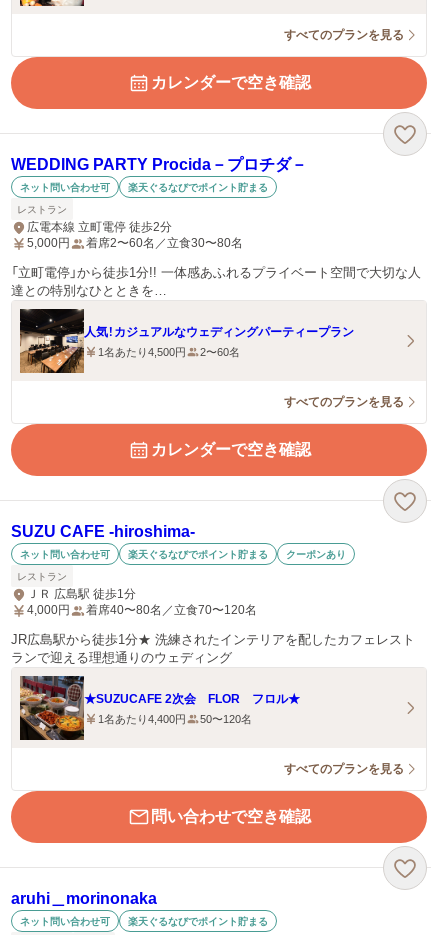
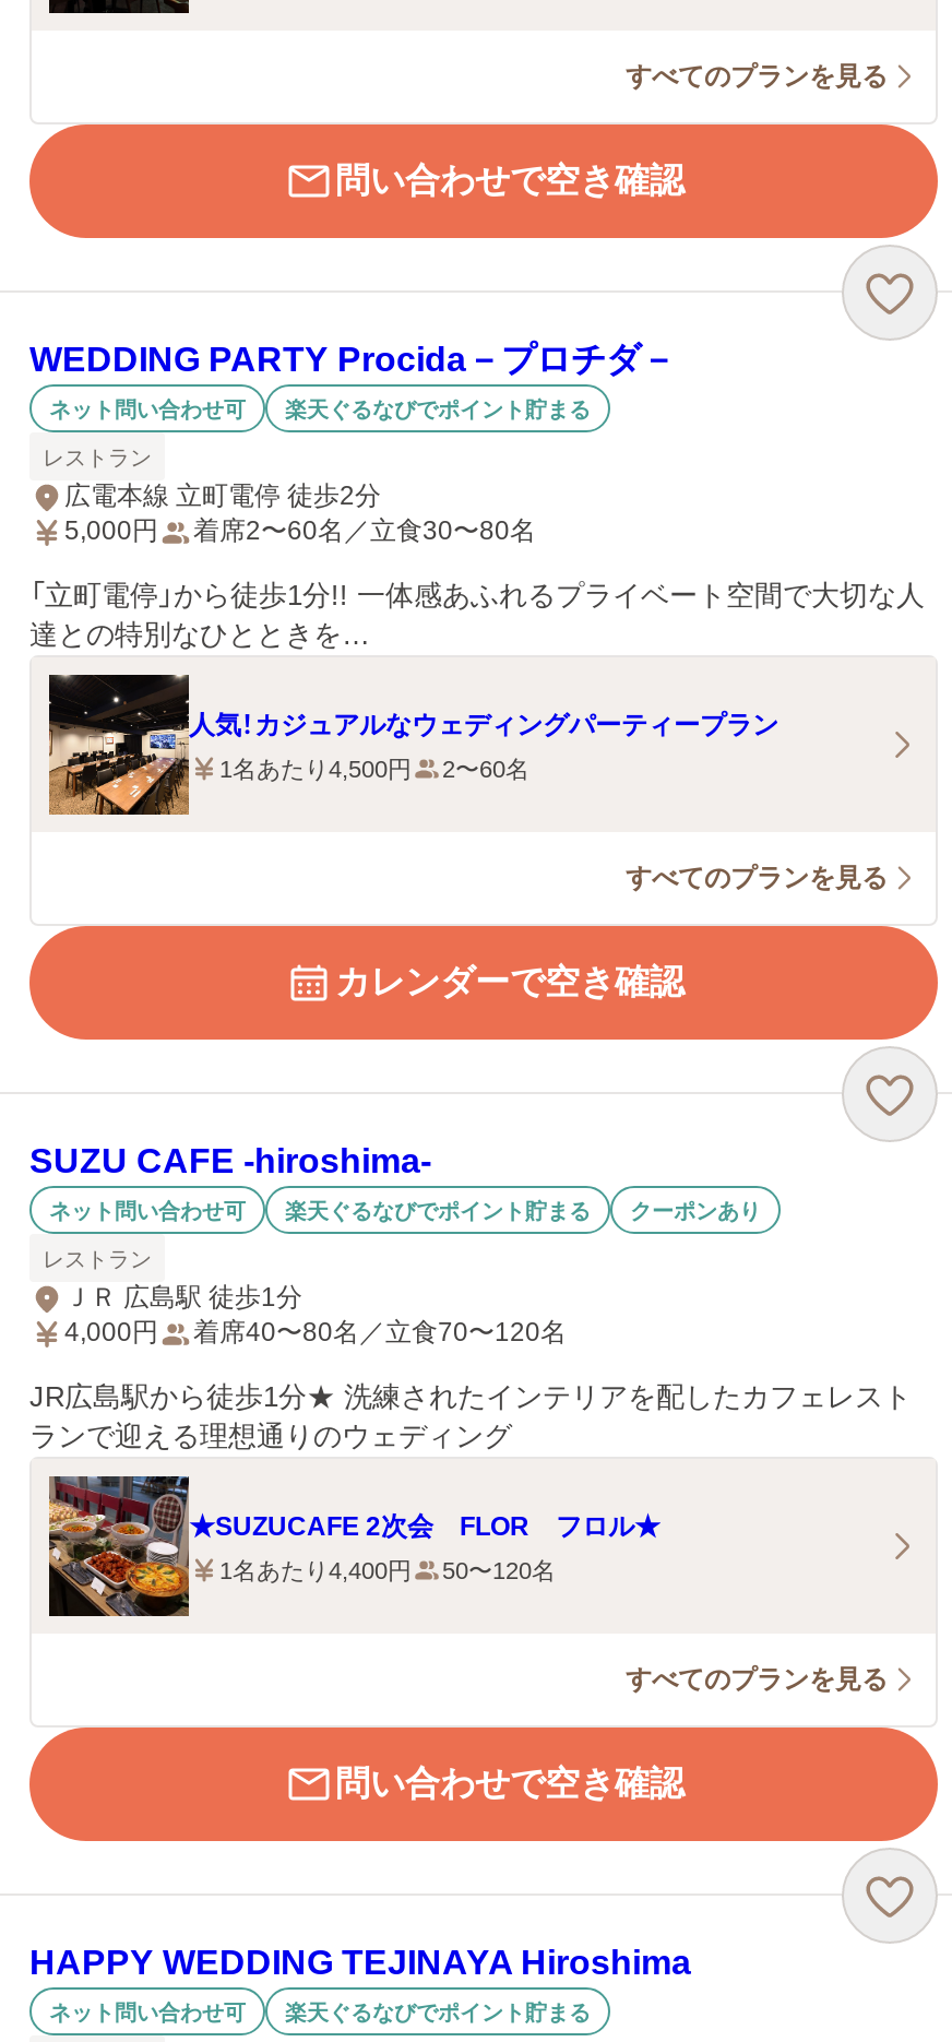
[151,74,311,91] カレンダーで空き確認 -> [335,162,685,199] 問い合わせで空き確認
[11,890,157,907] aruhi＿morinonaka -> [29,1944,691,1981] HAPPY WEDDING TEJINAYA Hiroshima

